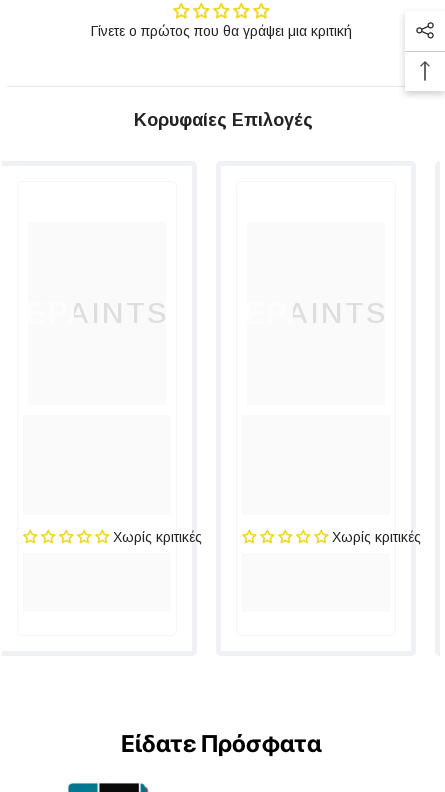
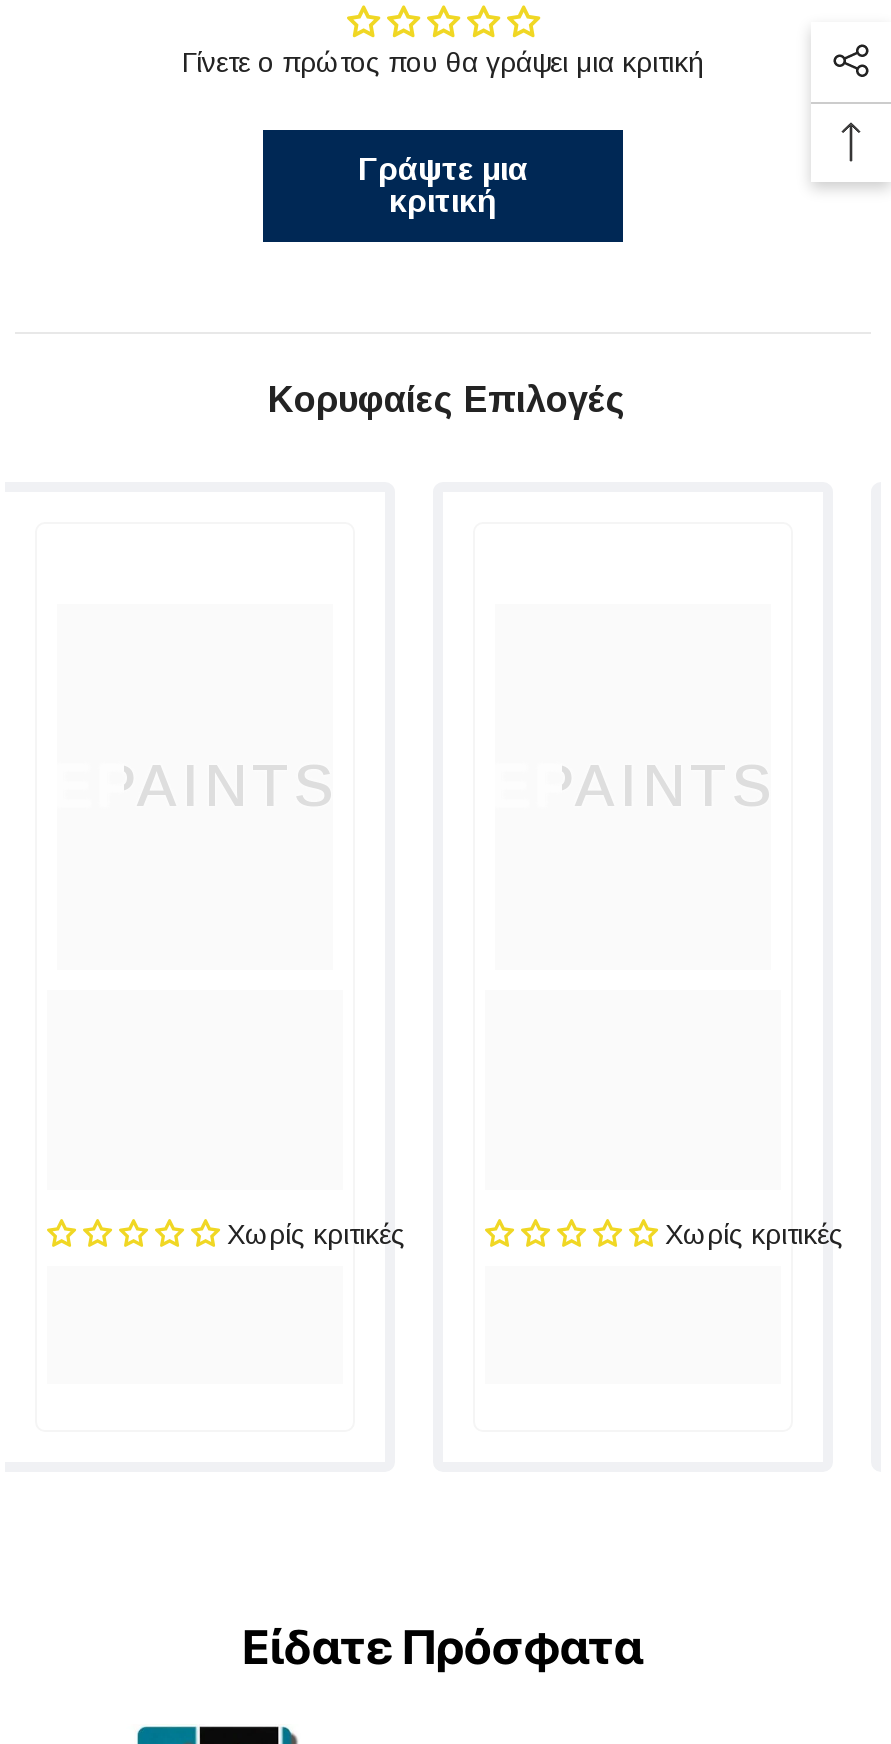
none -> [358,151,528,217] Γράψτε μια | κριτική

